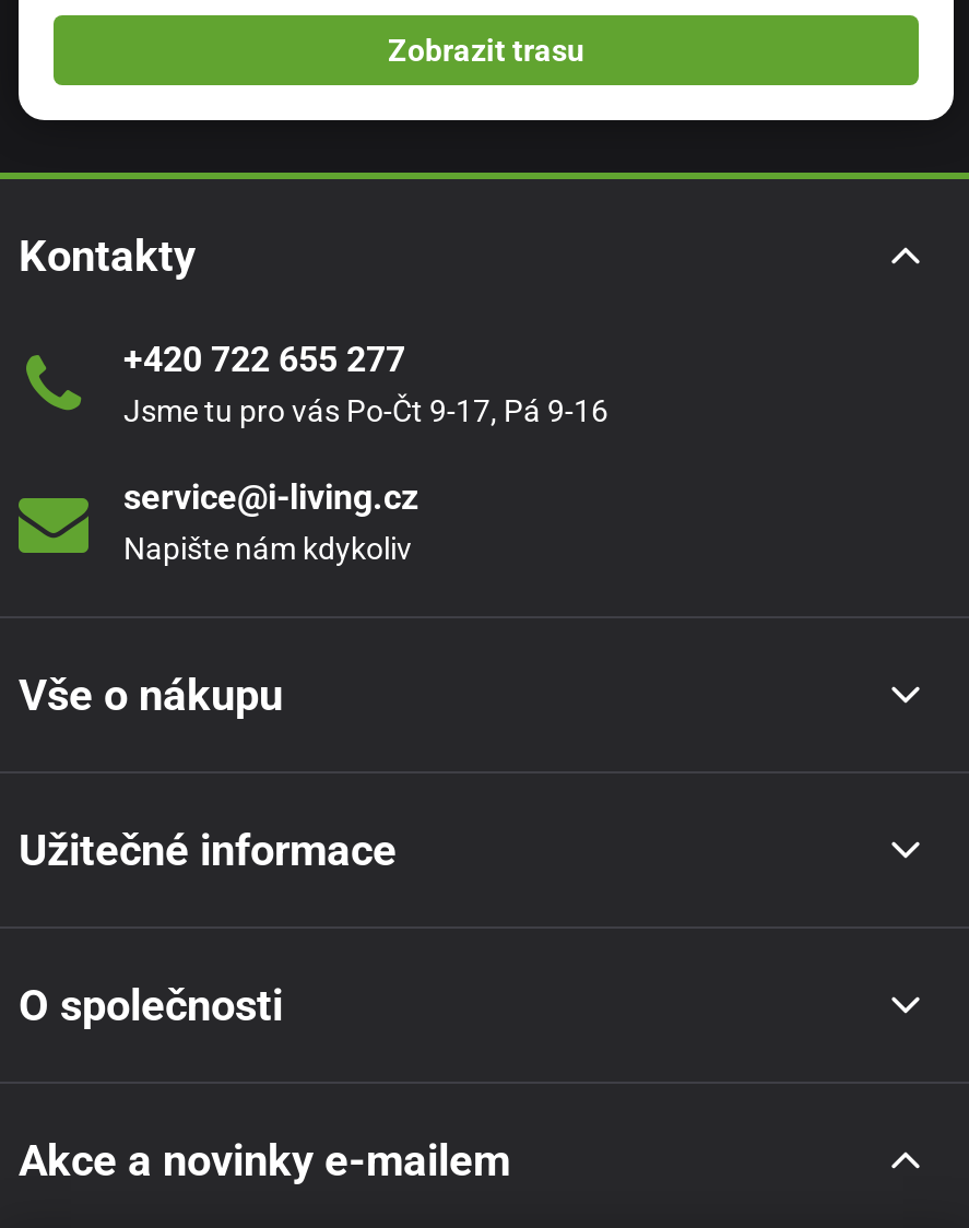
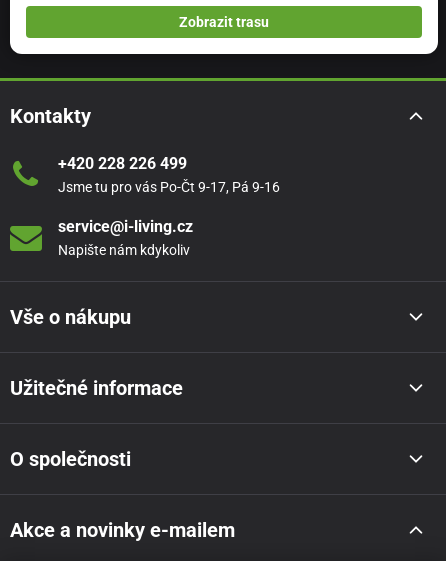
[123,339,405,381] +420 722 655 277 -> [58,154,187,173] +420 228 226 499

